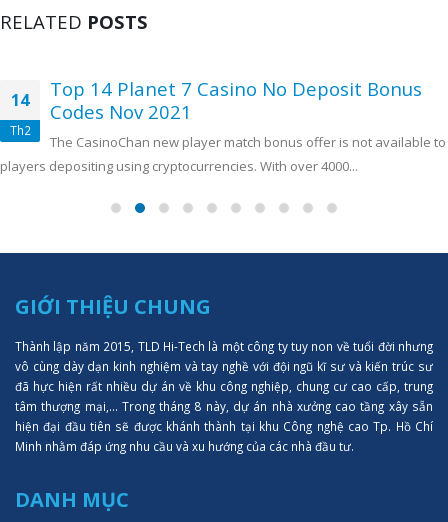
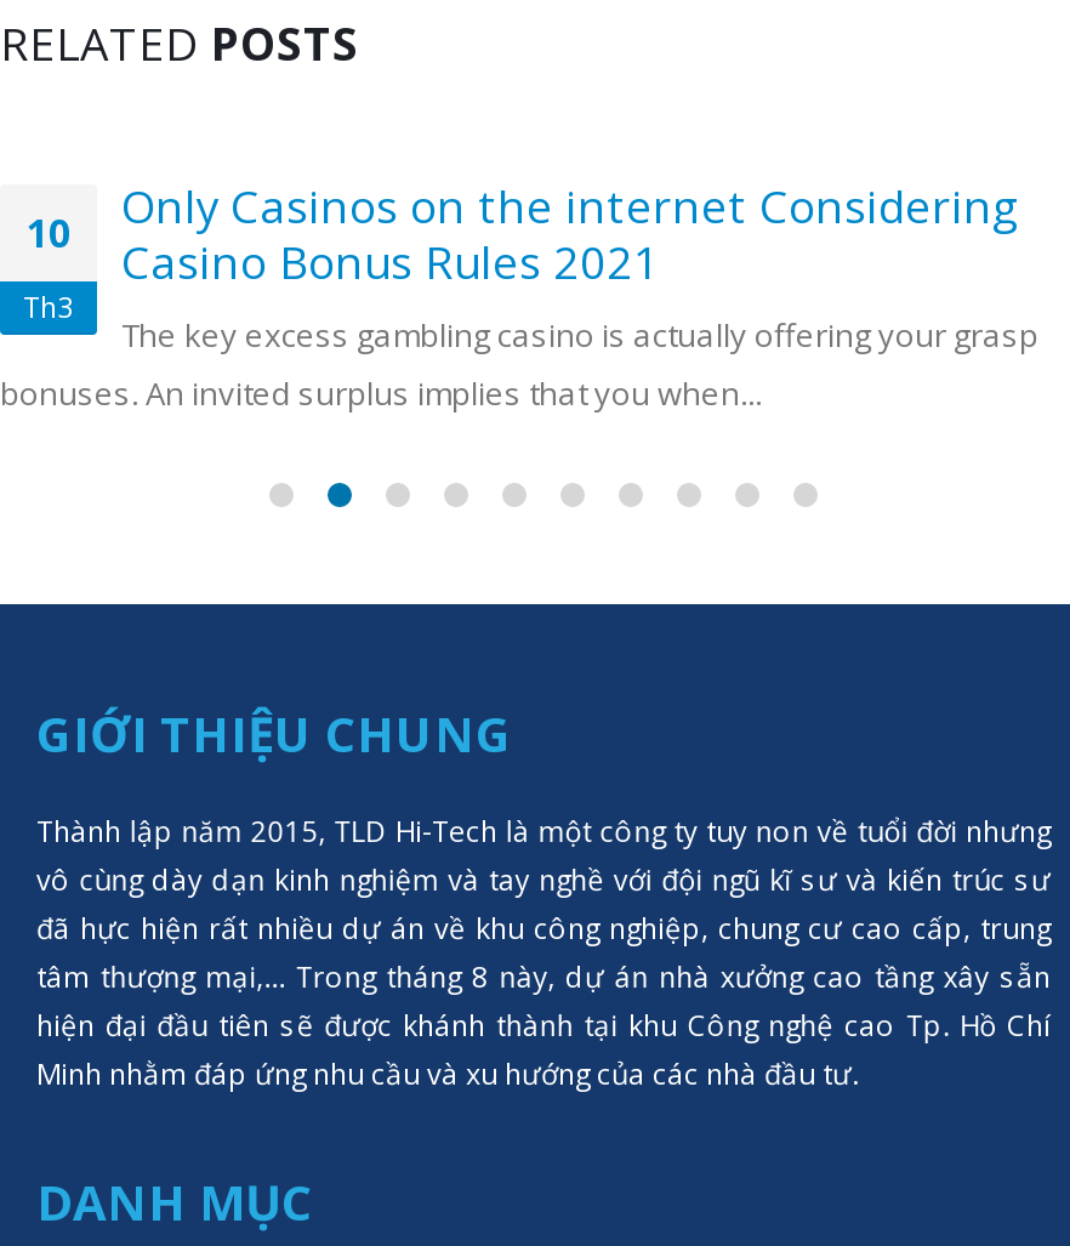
[0,76,446,175] Top 14 Planet 7 Casino No Deposit Bonus | Codes Nov 2021 | The CasinoChan new player match bonus offer is not available to | players depositing using cryptocurrencies. With over 4000... -> [0,174,1038,415] Only Casinos on the internet Considering | Casino Bonus Rules 2021 | The key excess gambling casino is actually offering your grasp | bonuses. An invited surplus implies that you when...
[11,89,29,111] 14 -> [27,206,70,259] 10
[9,122,30,138] Th2 -> [23,286,74,325] Th3

